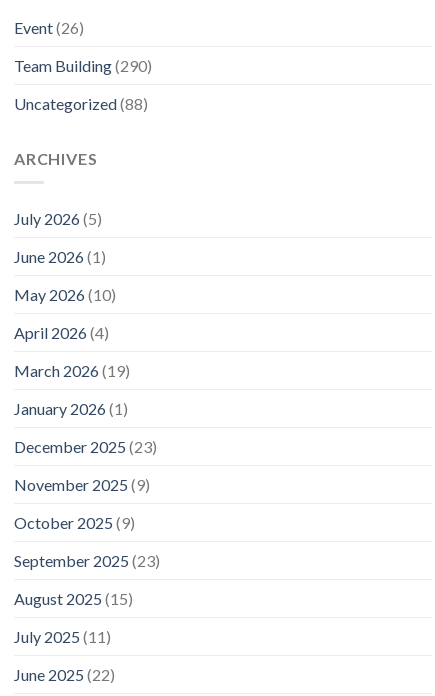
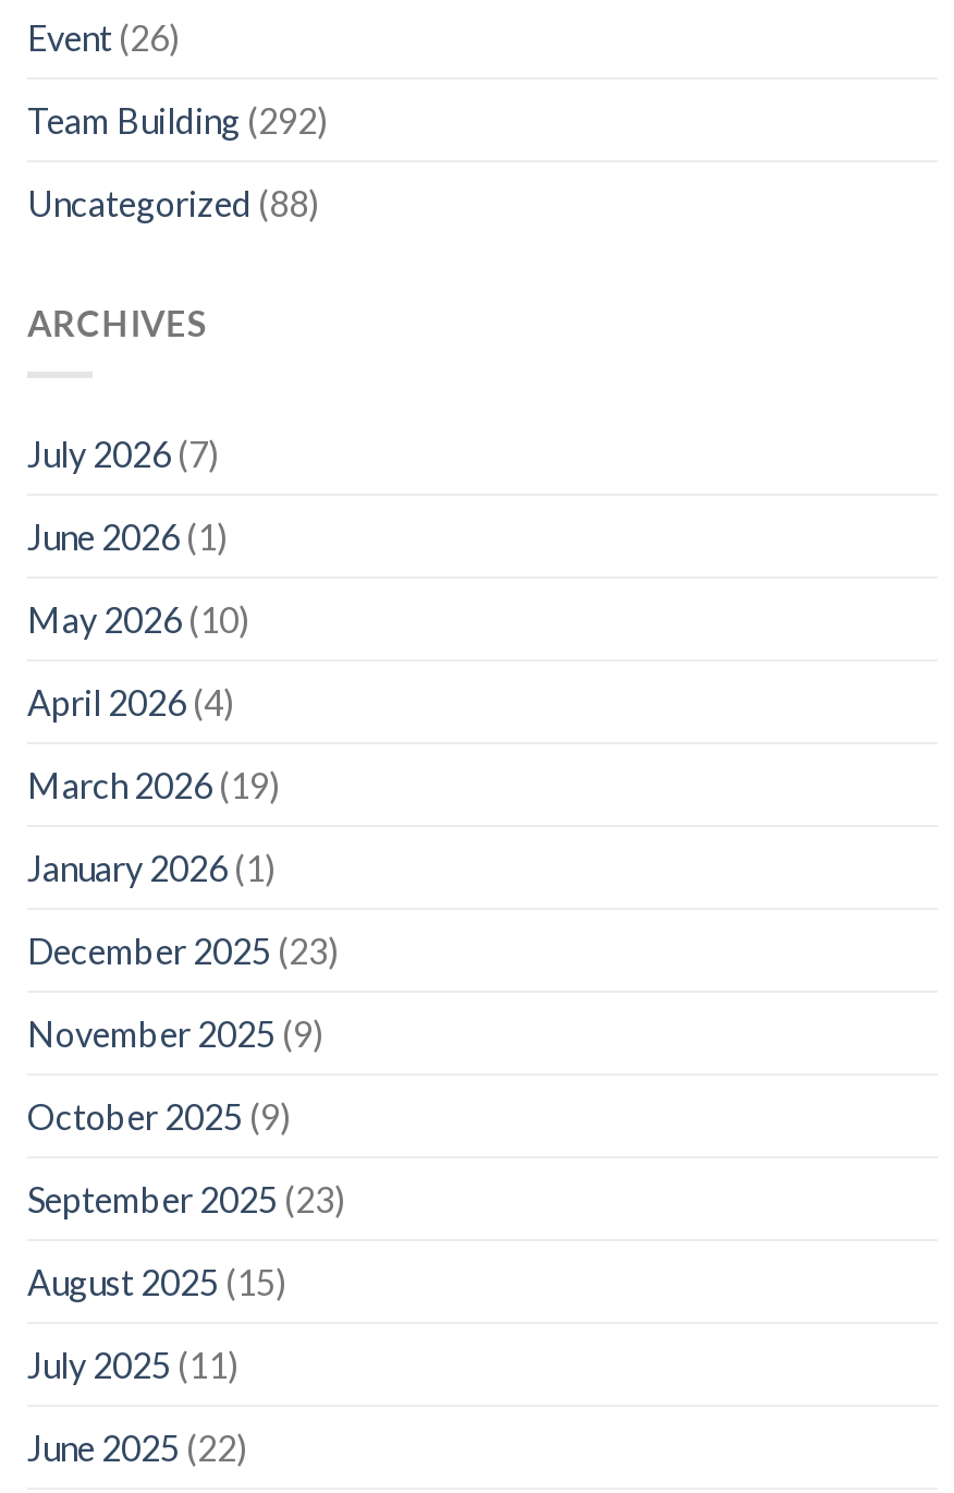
[14,56,152,75] Team Building (290) -> [27,99,328,140] Team Building (292)
[14,209,102,228] July 2026 (5) -> [27,433,219,474] July 2026 (7)

